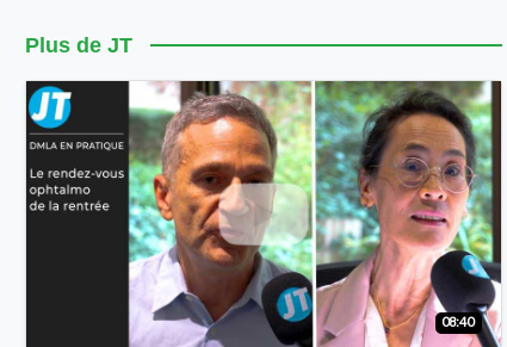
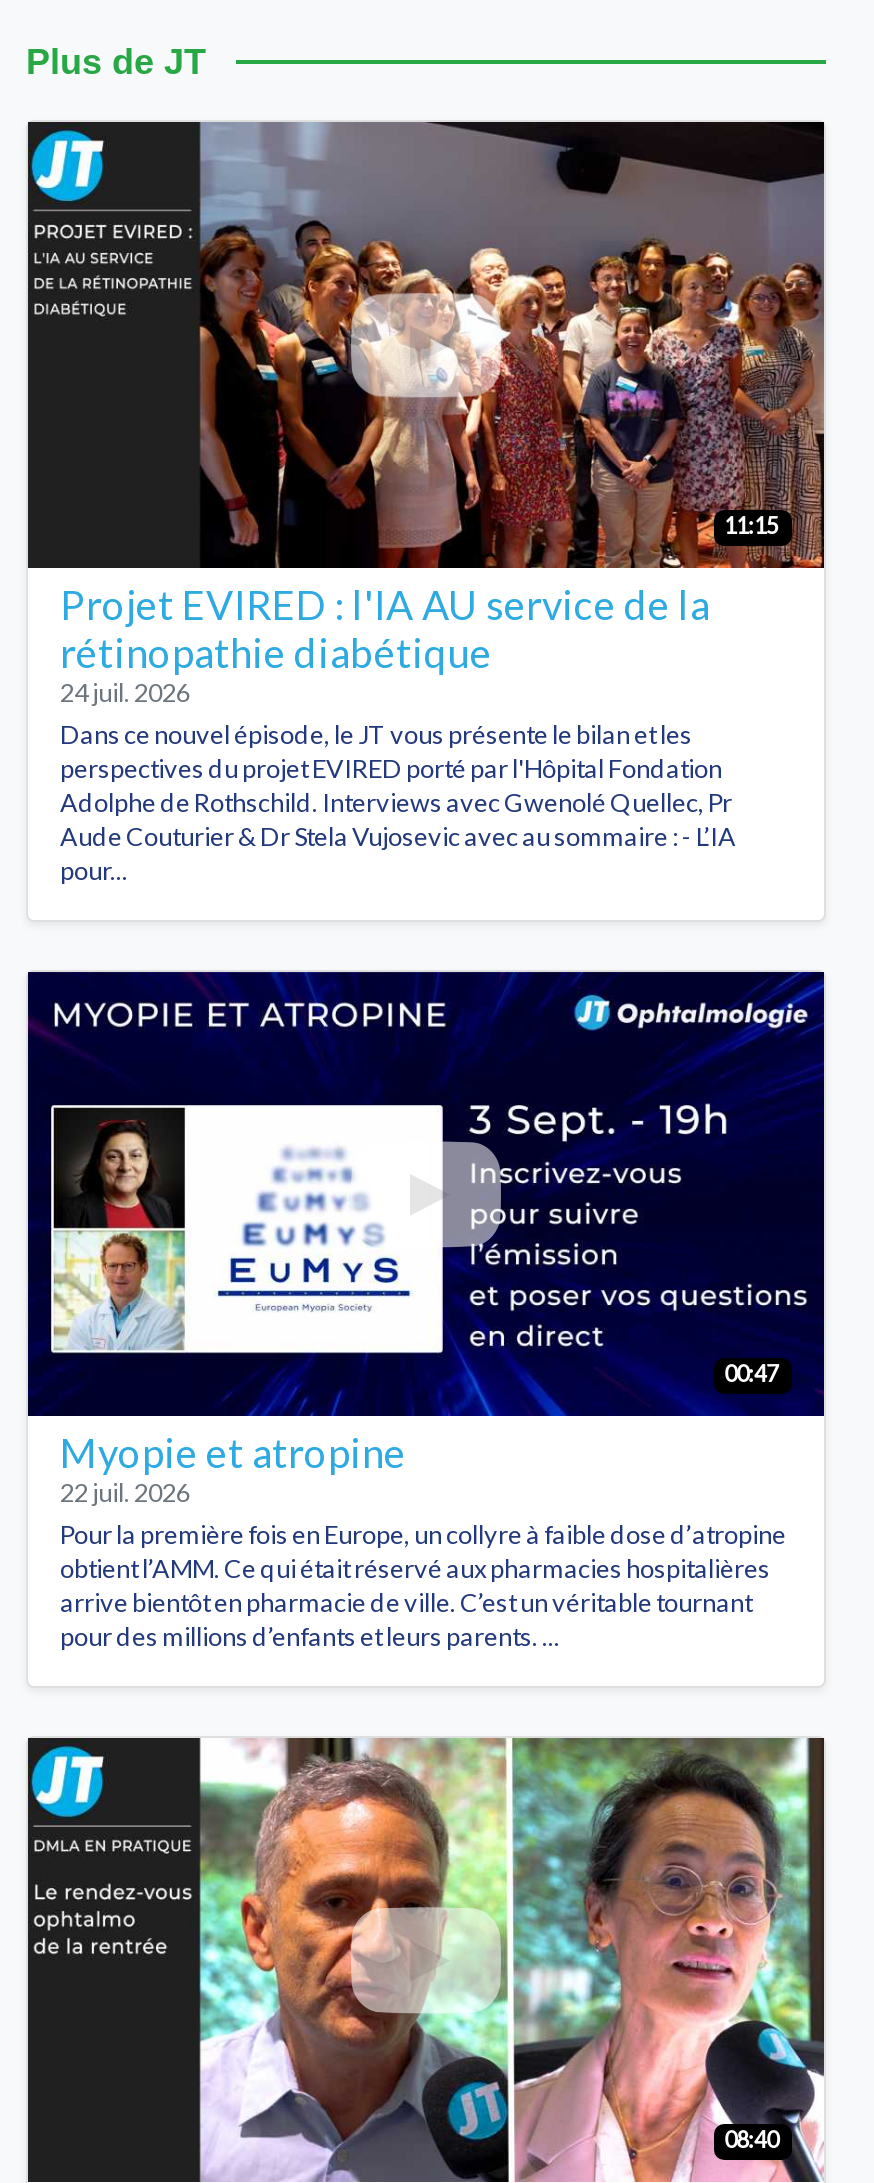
none -> [26,968,826,1652] [image] | 00:47 | Myopie et atropine | 22 juil. 2026 | Pour la première fois en Europe, un collyre à faible dose d’atropine | obtient l’AMM. Ce qui était réservé aux pharmacies hospitalières | arrive bientôt en pharmacie de ville. C’est un véritable tournant | pour des millions d’enfants et leurs parents. ...
none -> [28,120,826,885] [image] | 11:15 | Projet EVIRED : l'IA AU service de la | rétinopathie diabétique | 24 juil. 2026 | Dans ce nouvel épisode, le JT vous présente le bilan et les | perspectives du projet EVIRED porté par l'Hôpital Fondation | Adolphe de Rothschild. Interviews avec Gwenolé Quellec, Pr | Aude Couturier & Dr Stela Vujosevic avec au sommaire : - L’IA | pour...

